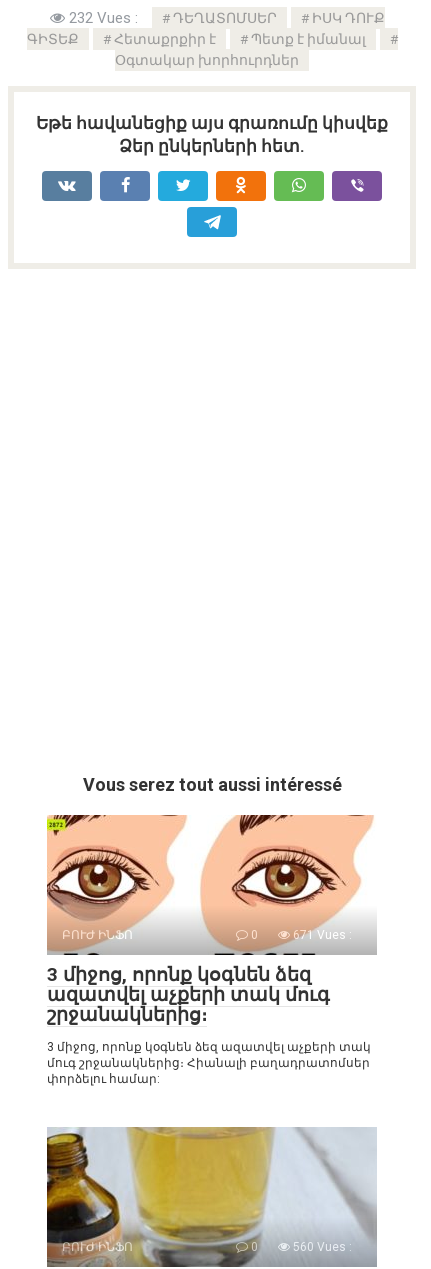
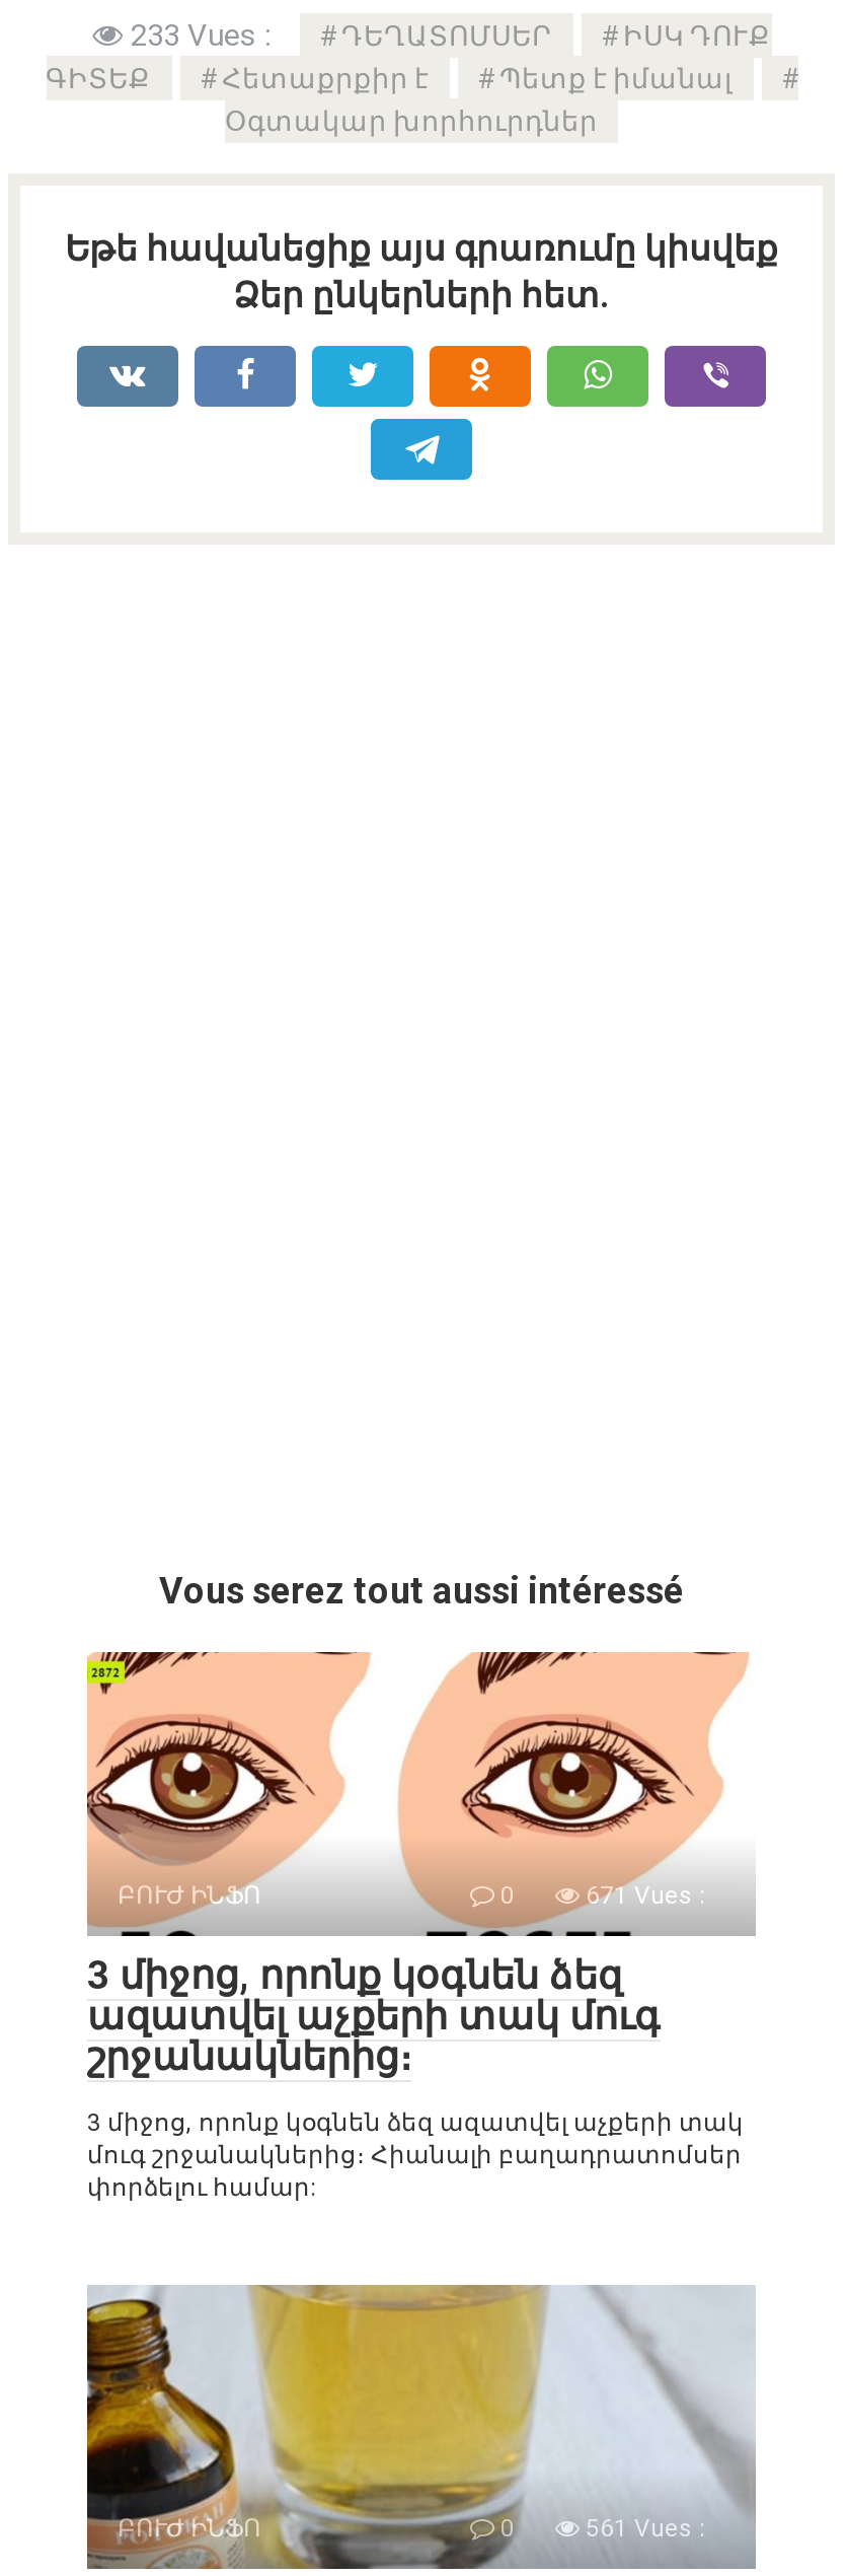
[64,9,137,27] 232 Vues : -> [123,17,271,53] 233 Vues :
[290,1240,352,1254] 560 Vues : -> [580,2514,705,2542] 561 Vues :

